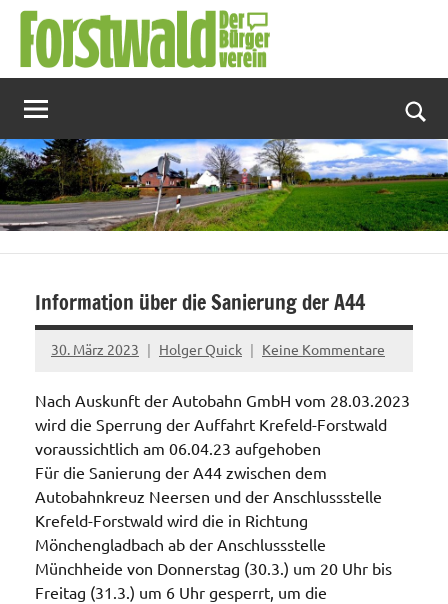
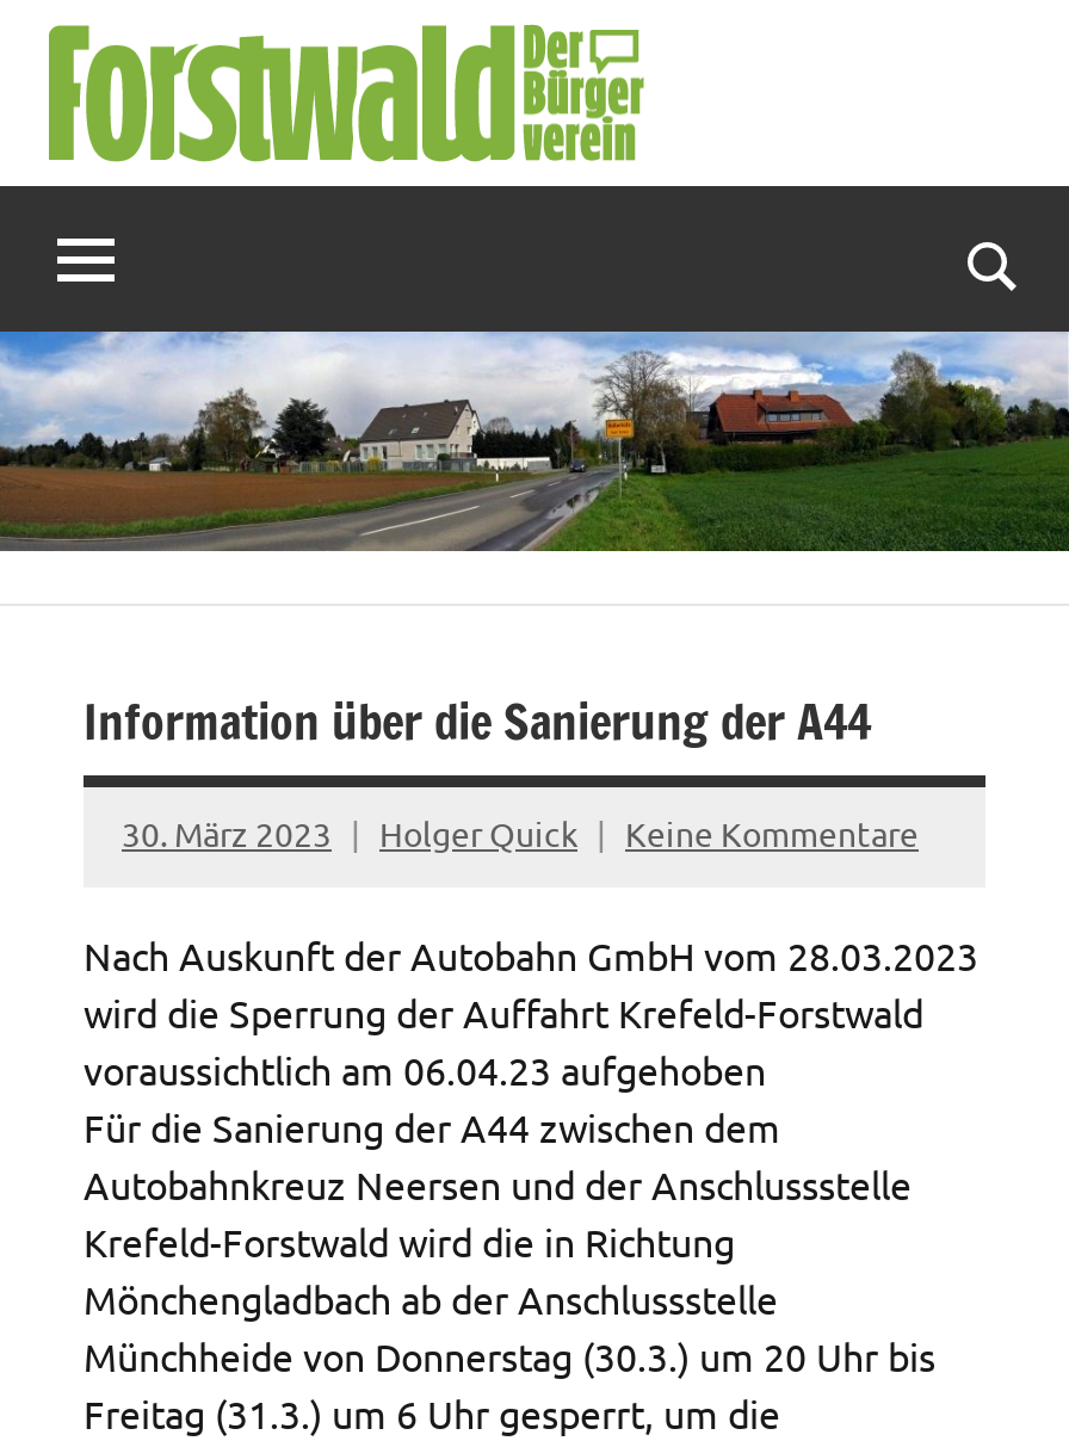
[3,138,445,232] [image] -> [7,329,1062,553] [image]

